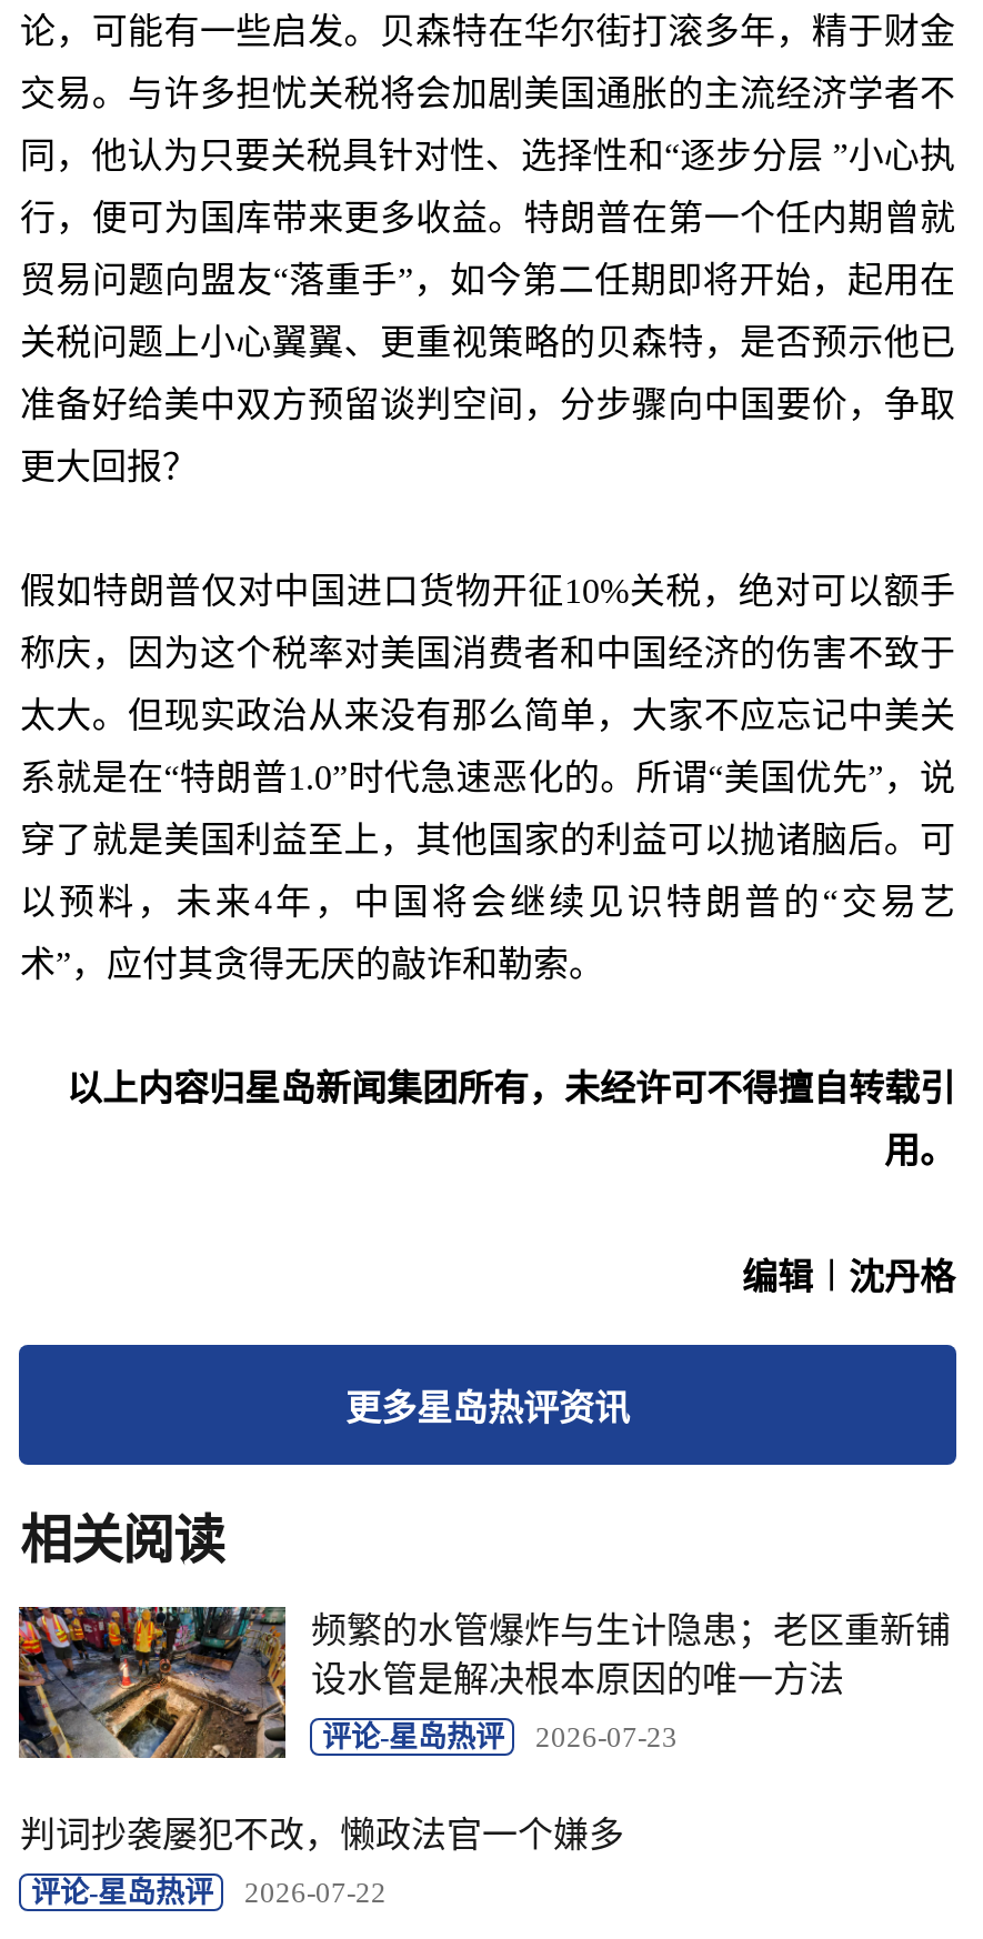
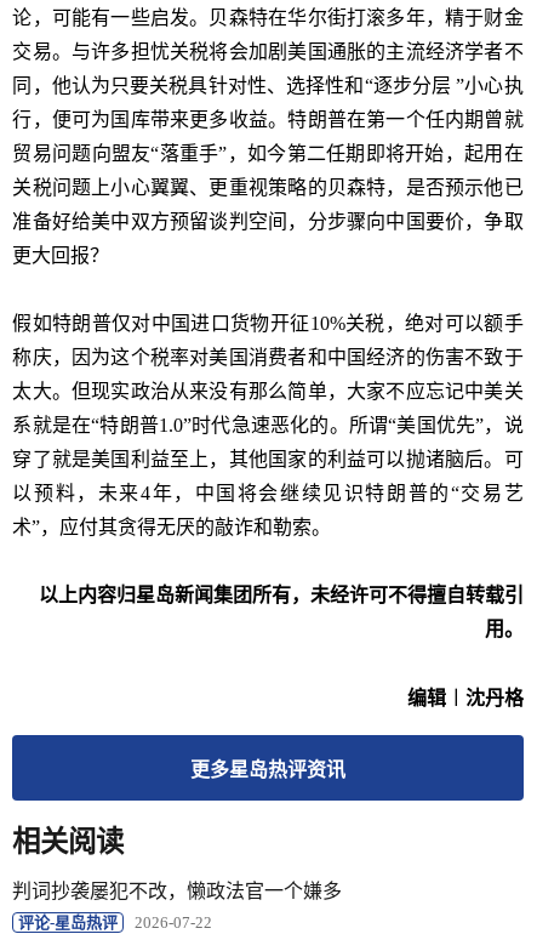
[17,1605,951,1760] [image] | 频繁的水管爆炸与生计隐患；老区重新铺 | 设水管是解决根本原因的唯一方法 | 评论-星岛热评 | 2026-07-23 -> none

